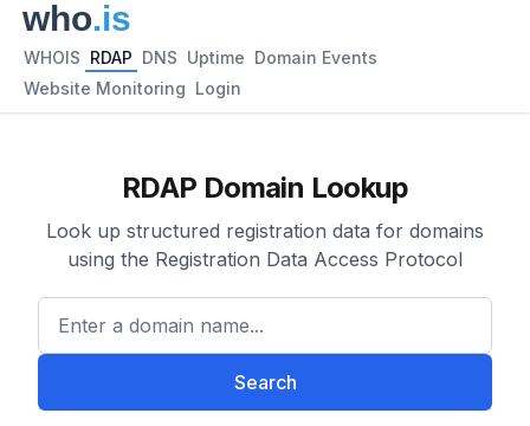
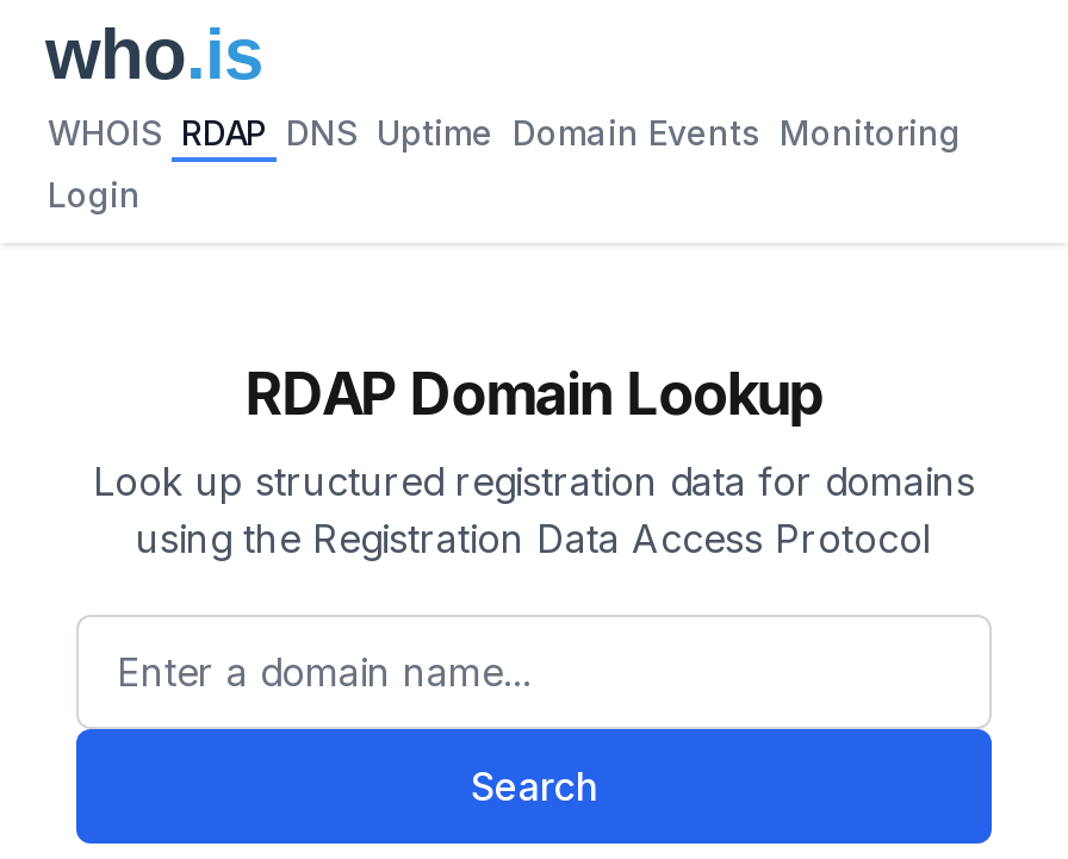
[24,47,377,67] WHOIS RDAP DNS Uptime Domain Events -> [48,112,961,152] WHOIS RDAP DNS Uptime Domain Events Monitoring
[24,78,241,98] Website Monitoring Login -> [48,174,141,214] Login

